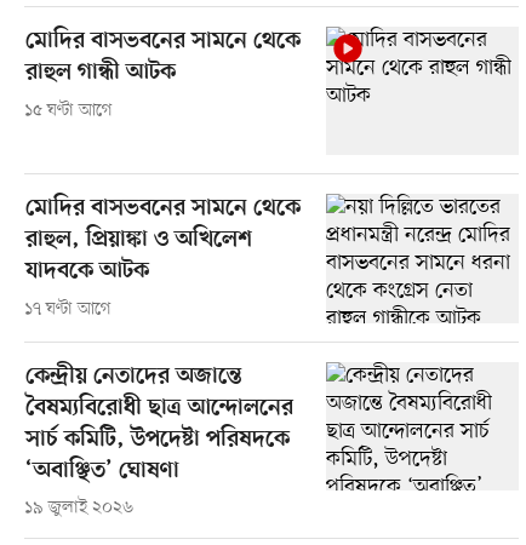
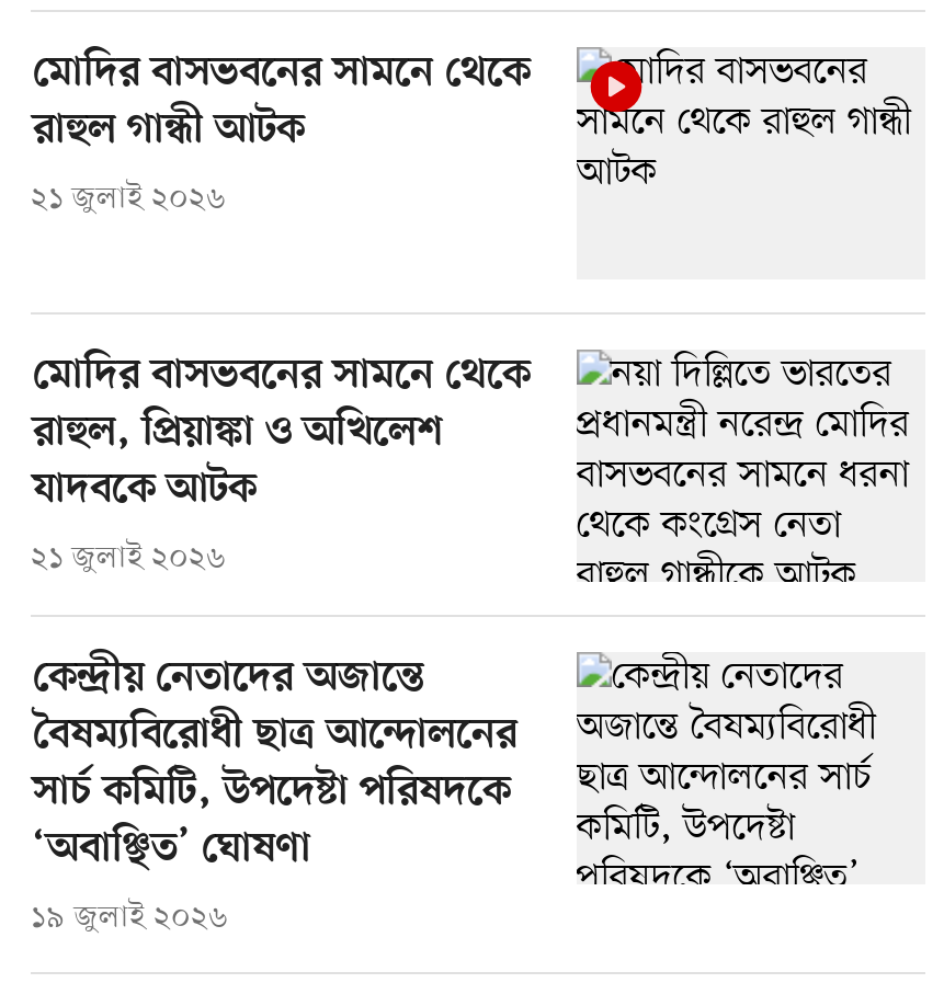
[24,100,113,123] ১৫ ঘণ্টা আগে -> [31,178,226,220] ২১ জুলাই ২০২৬
[24,298,112,321] ১৭ ঘণ্টা আগে -> [31,538,226,579] ২১ জুলাই ২০২৬

